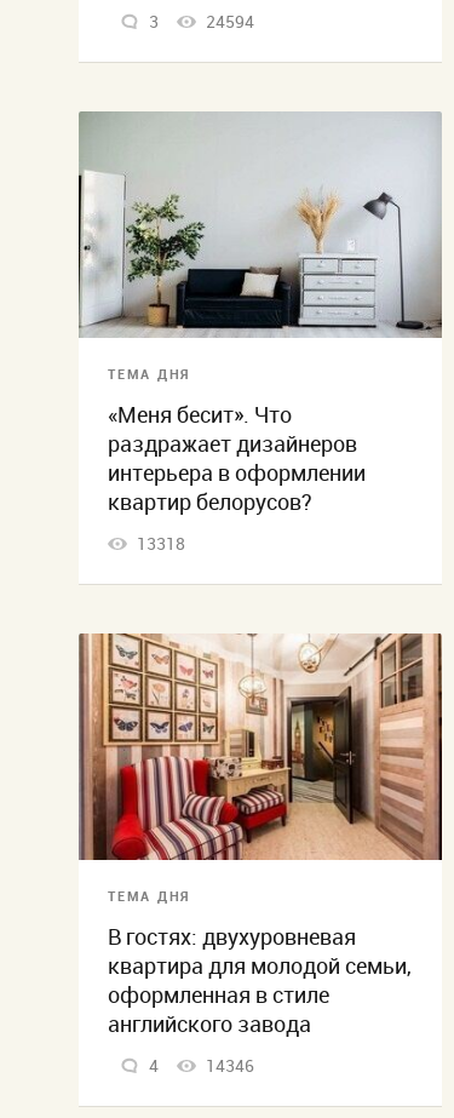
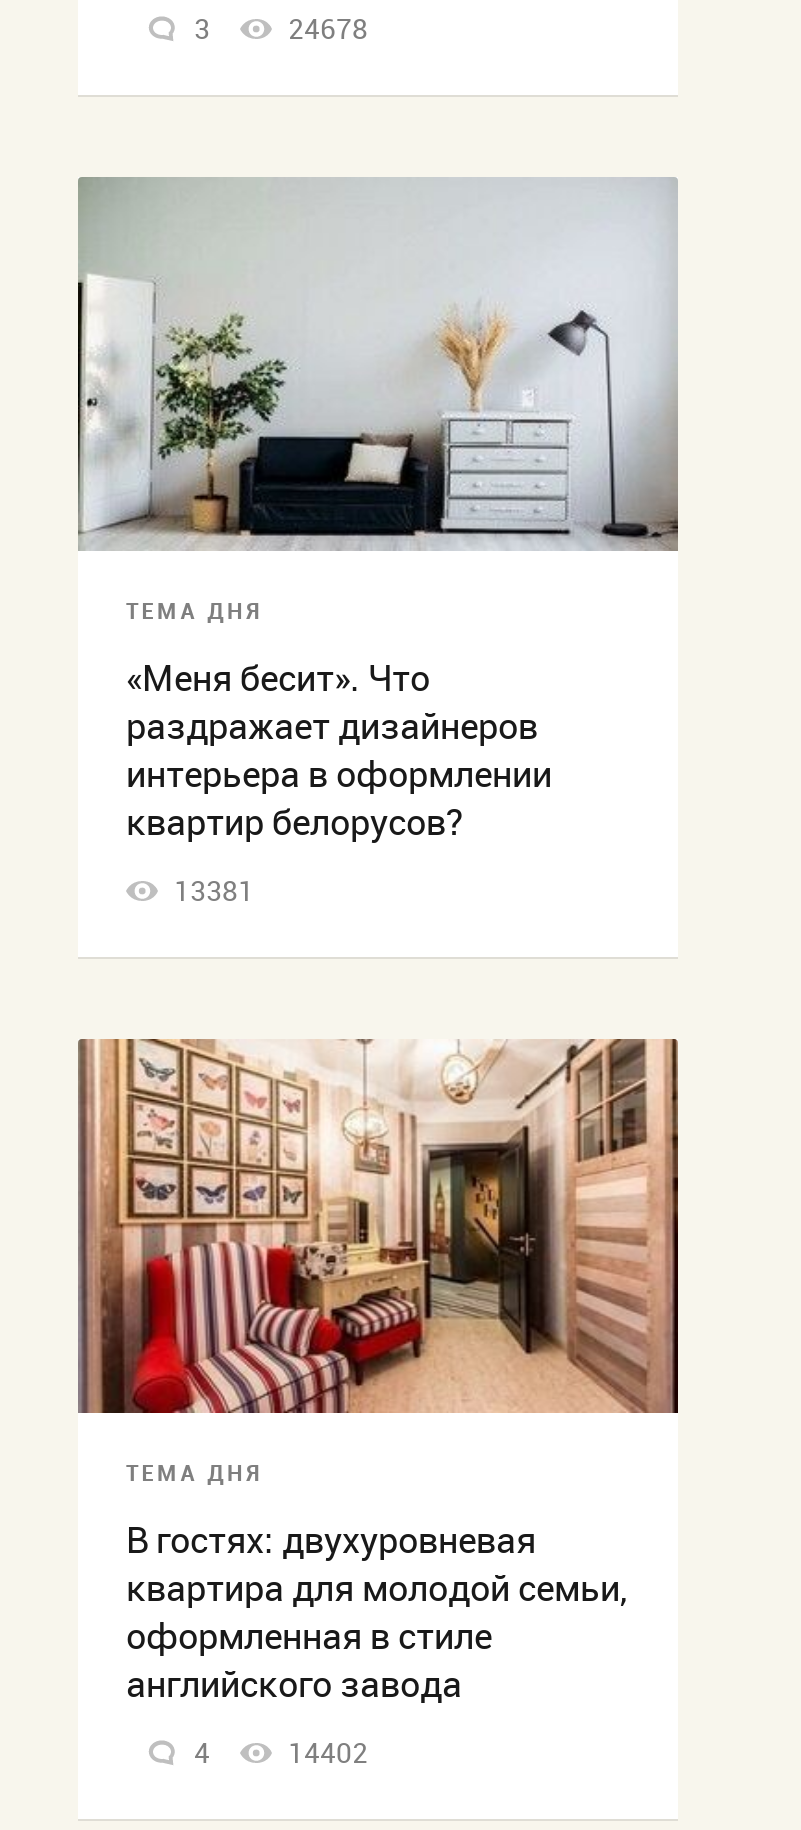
[206,12,254,31] 24594 -> [288,13,368,45] 24678
[137,534,185,554] 13318 -> [174,875,254,907] 13381
[206,1056,254,1076] 14346 -> [288,1737,368,1769] 14402

